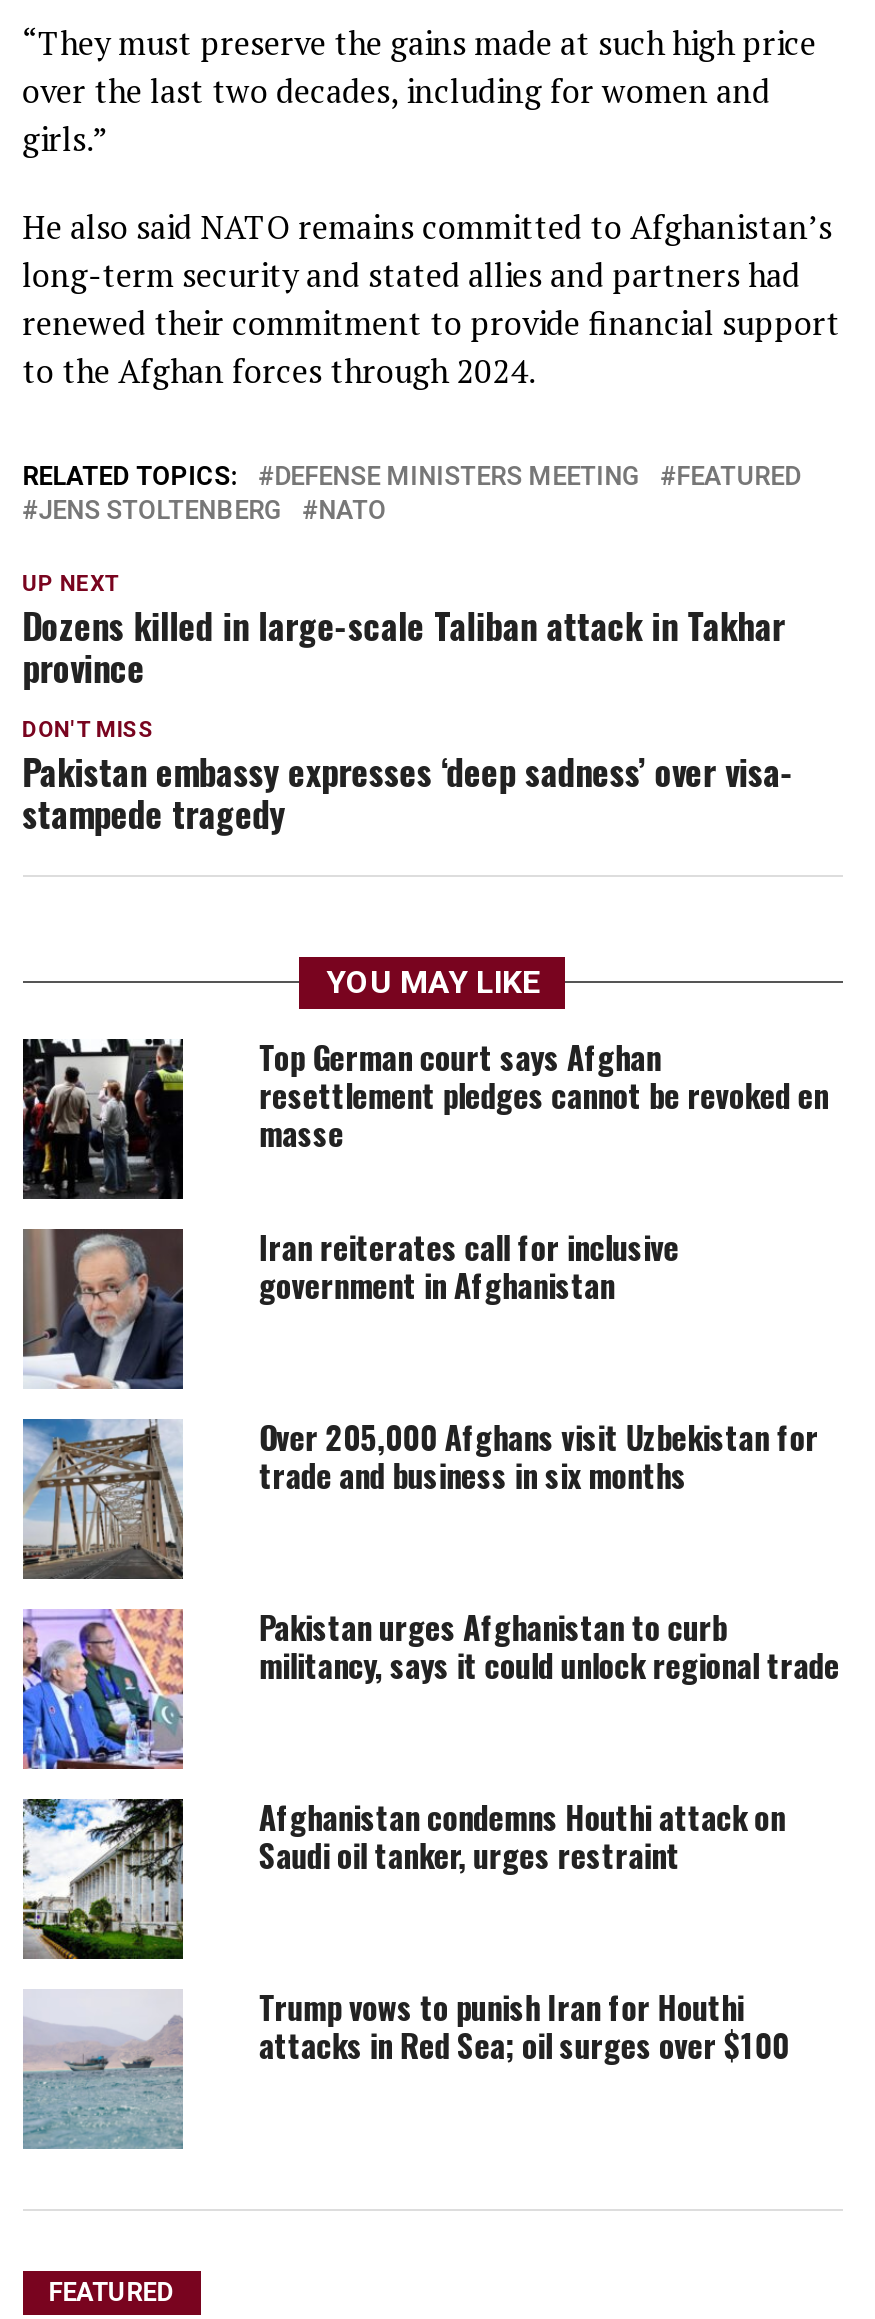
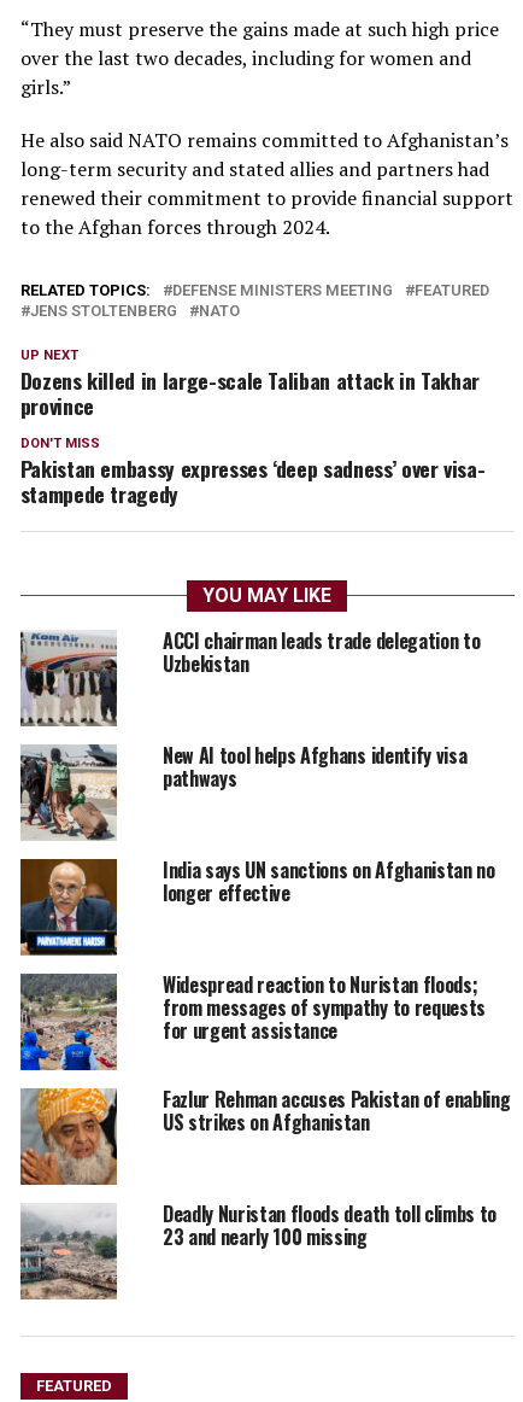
[21,1033,829,1201] [image] | Top German court says Afghan | resettlement pledges cannot be revoked en | masse -> [19,626,480,728] [image] | ACCI chairman leads trade delegation to | Uzbekistan
[23,1223,679,1391] [image] | Iran reiterates call for inclusive | government in Afghanistan -> [20,741,467,841] [image] | New AI tool helps Afghans identify visa | pathways
[21,1413,819,1581] [image] | Over 205,000 Afghans visit Uzbekistan for | trade and business in six months -> [19,855,495,957] [image] | India says UN sanctions on Afghanistan no | longer effective
[21,1603,839,1771] [image] | Pakistan urges Afghanistan to curb | militancy, says it could unlock regional trade -> [19,970,486,1071] [image] | Widespread reaction to Nuristan floods; | from messages of sympathy to requests | for urgent assistance
[23,1793,785,1961] [image] | Afghanistan condemns Houthi attack on | Saudi oil tanker, urges restraint -> [19,1084,510,1186] [image] | Fazlur Rehman accuses Pakistan of enabling | US strikes on Afghanistan
[23,1983,789,2149] [image] | Trump vows to punish Iran for Houthi | attacks in Red Sea; oil surges over $100 -> [19,1199,497,1299] [image] | Deadly Nuristan floods death toll climbs to | 23 and nearly 100 missing

